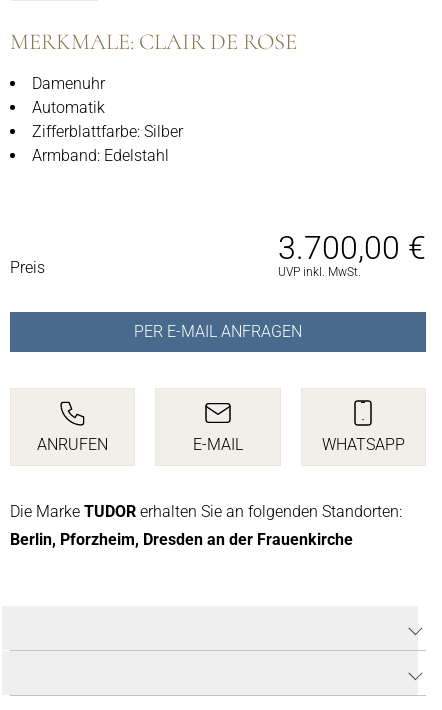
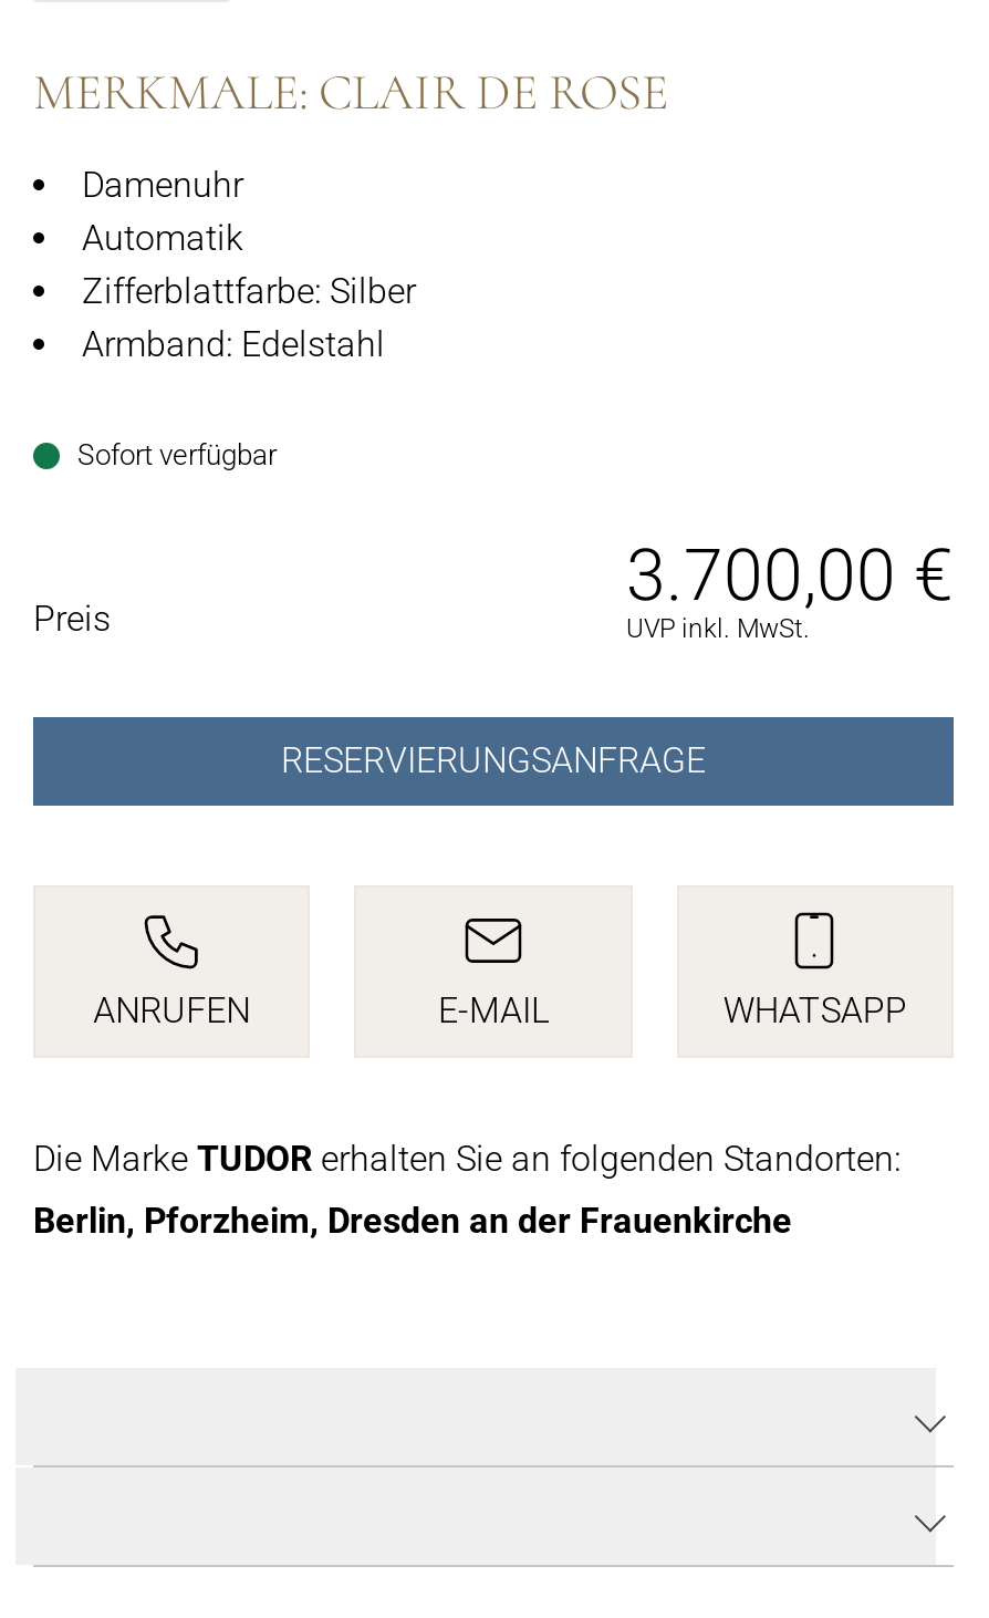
none -> [77,438,277,471] Sofort verfügbar
[134,322,302,341] PER E-MAIL ANFRAGEN -> [281,739,706,781] RESERVIERUNGSANFRAGE

